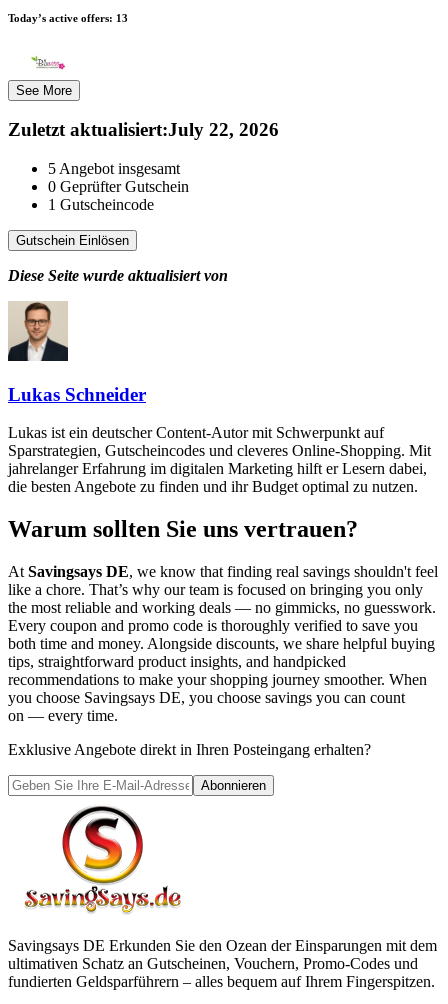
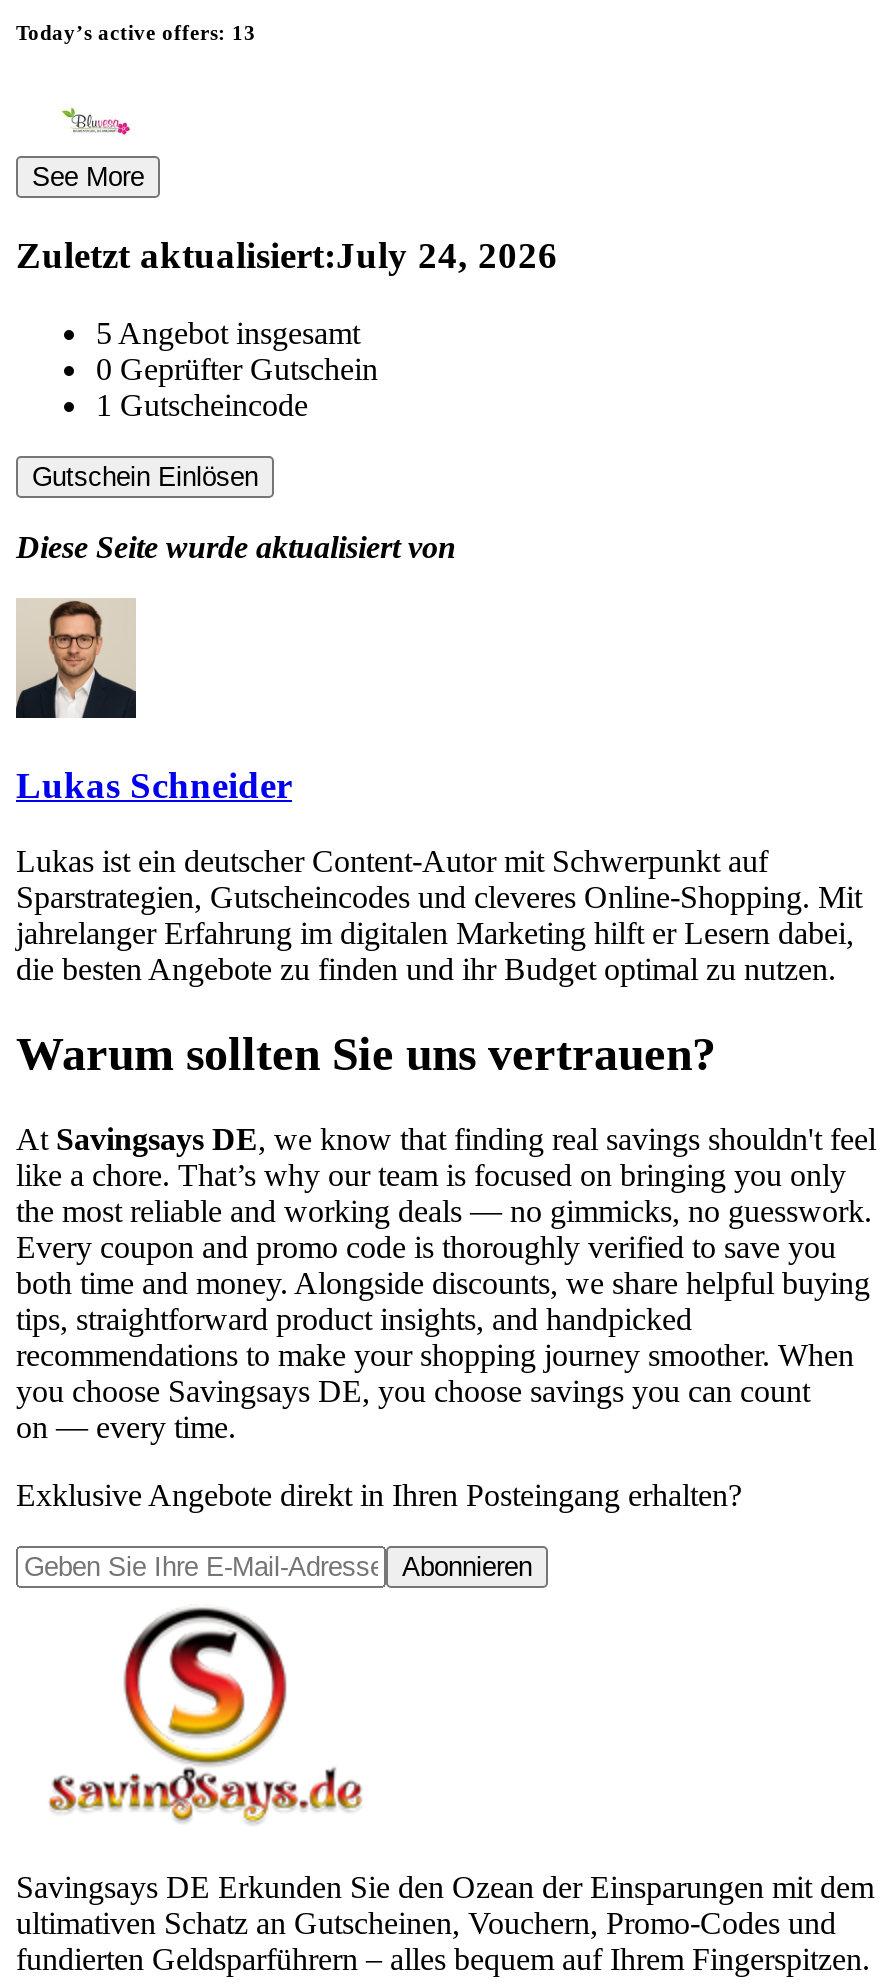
[8,119,279,140] Zuletzt aktualisiert:July 22, 2026 -> [16,234,558,276] Zuletzt aktualisiert:July 24, 2026

